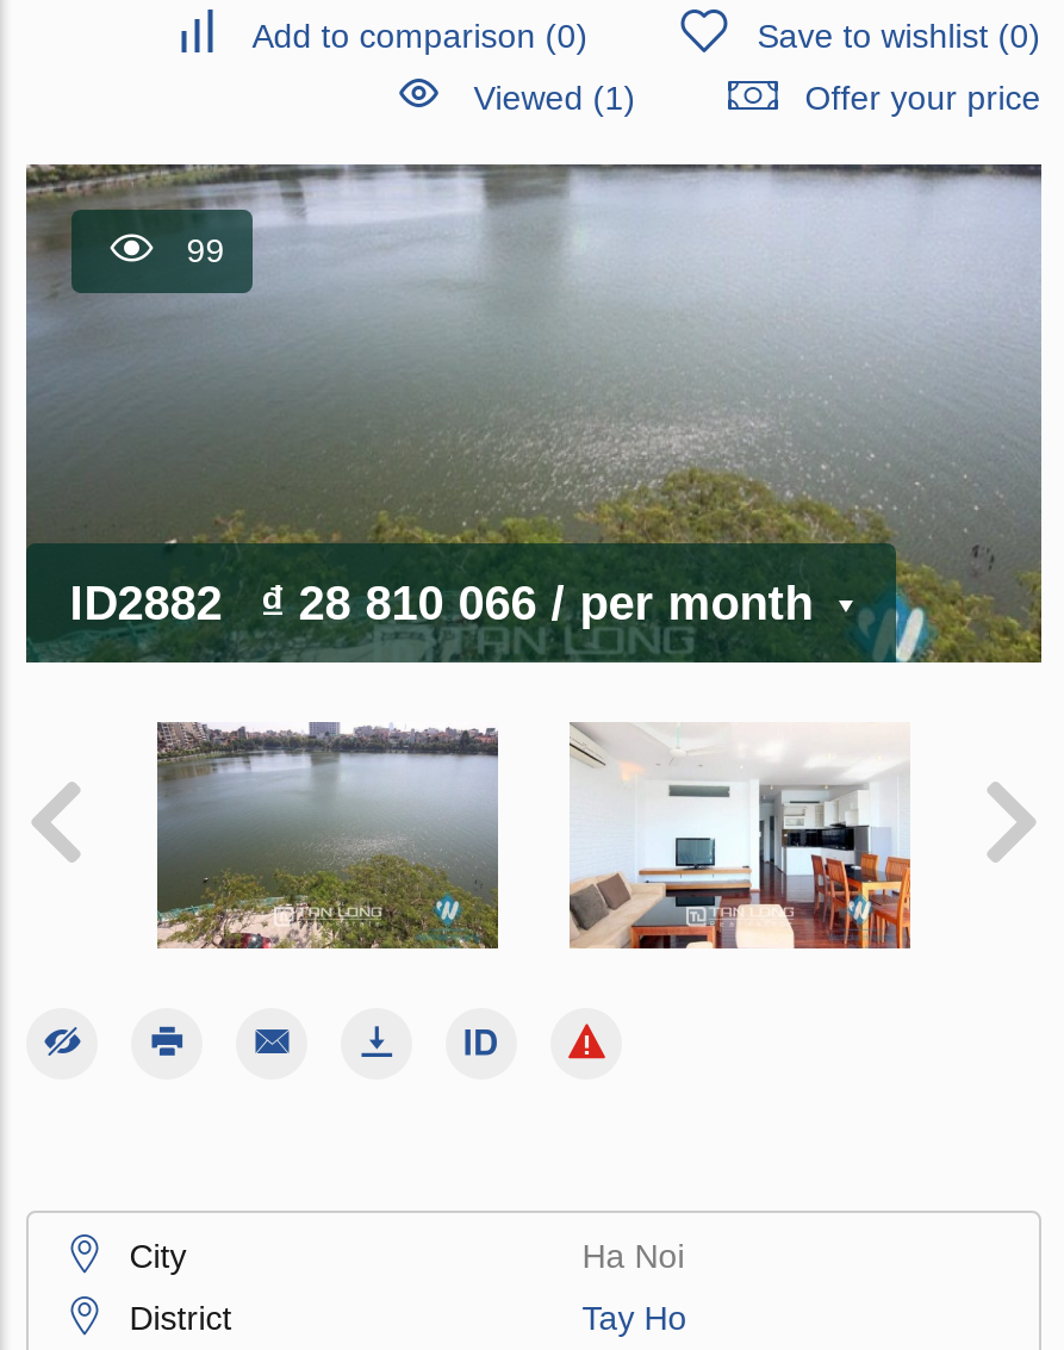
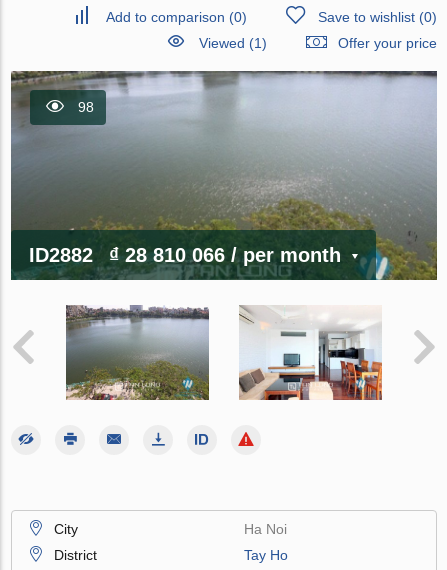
[186,231,224,269] 99 -> [78,99,94,115] 98

